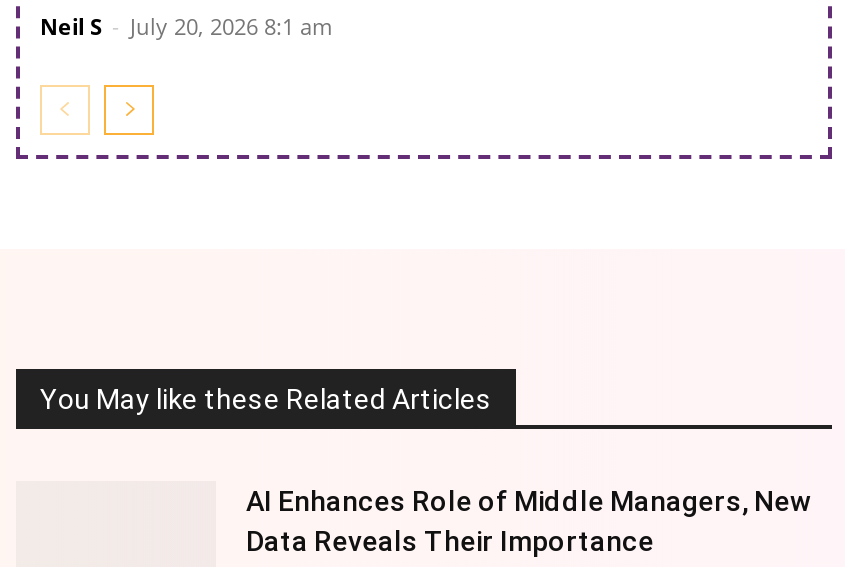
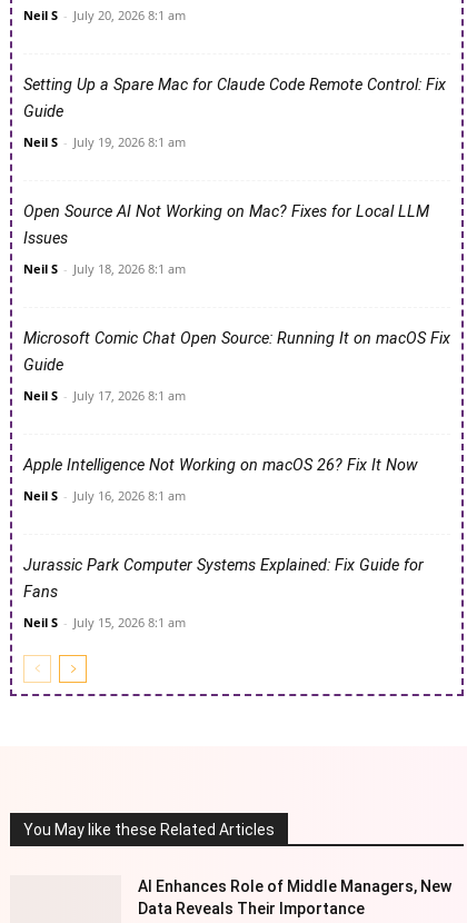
none -> [23,76,446,150] Setting Up a Spare Mac for Claude Code Remote Control: Fix | Guide | Neil S - July 19, 2026 8:1 am
none -> [23,203,429,277] Open Source AI Not Working on Mac? Fixes for Local LLM | Issues | Neil S - July 18, 2026 8:1 am
none -> [23,329,450,404] Microsoft Comic Chat Open Source: Running It on macOS Fix | Guide | Neil S - July 17, 2026 8:1 am
none -> [23,456,417,504] Apple Intelligence Not Working on macOS 26? Fix It Now | Neil S - July 16, 2026 8:1 am
none -> [23,556,424,631] Jurassic Park Computer Systems Explained: Fix Guide for | Fans | Neil S - July 15, 2026 8:1 am

